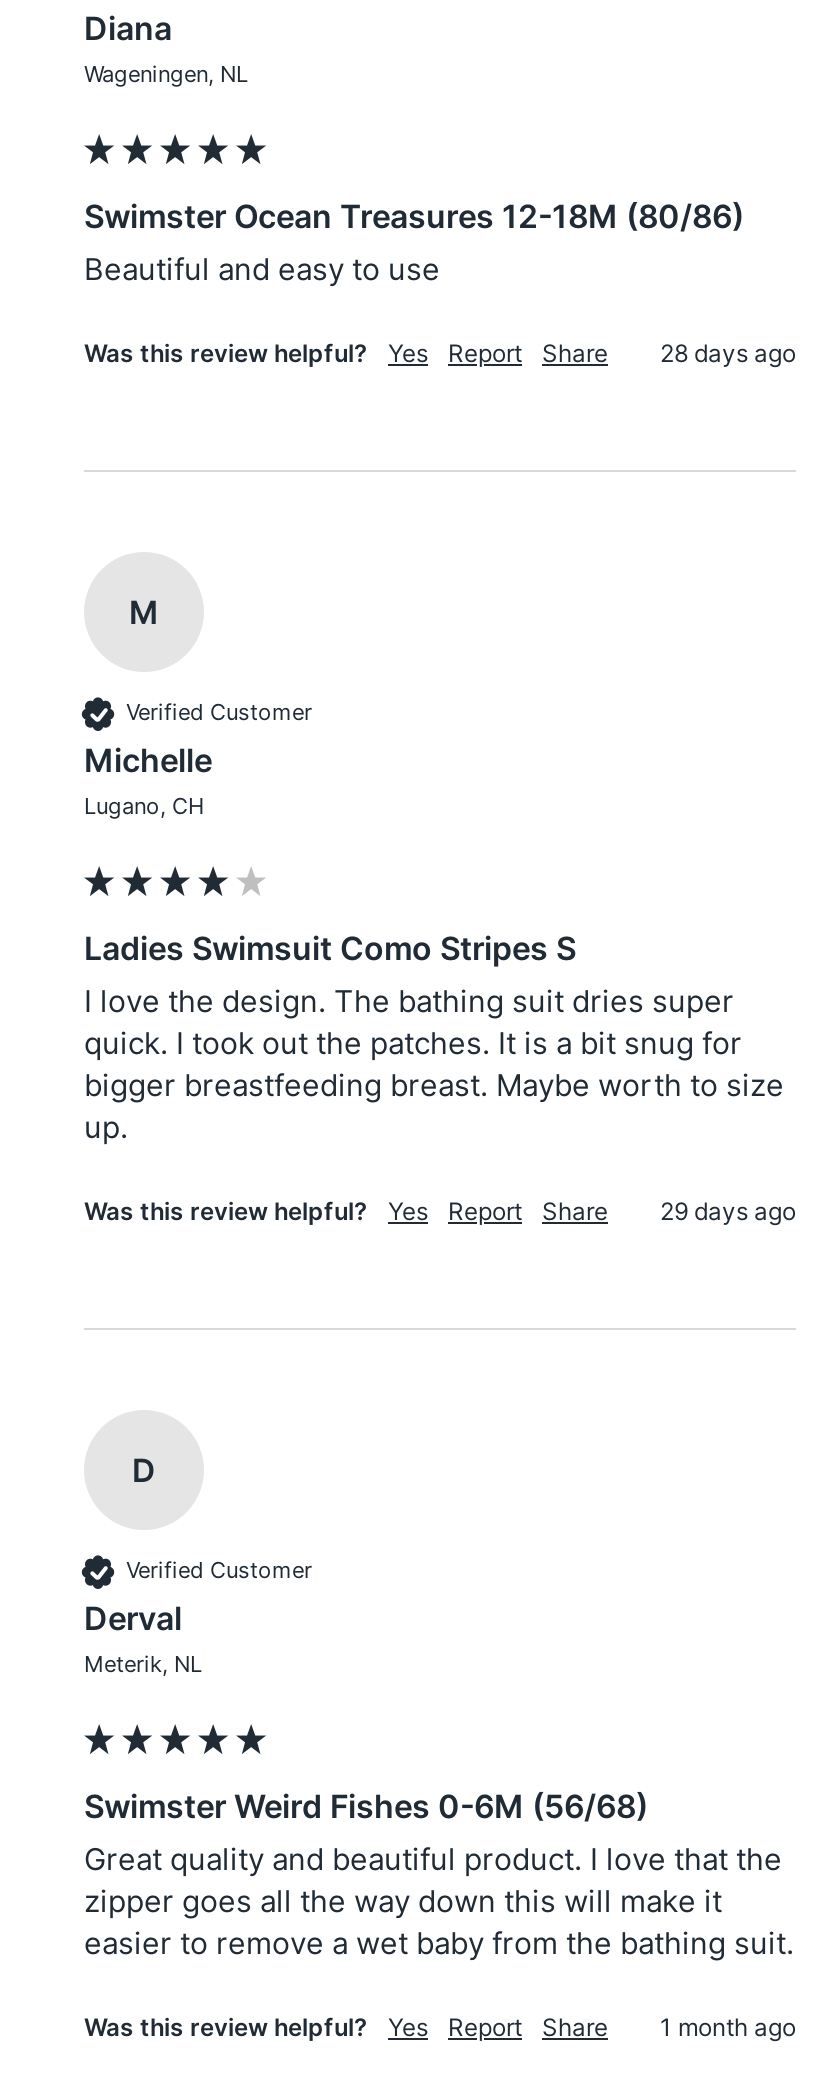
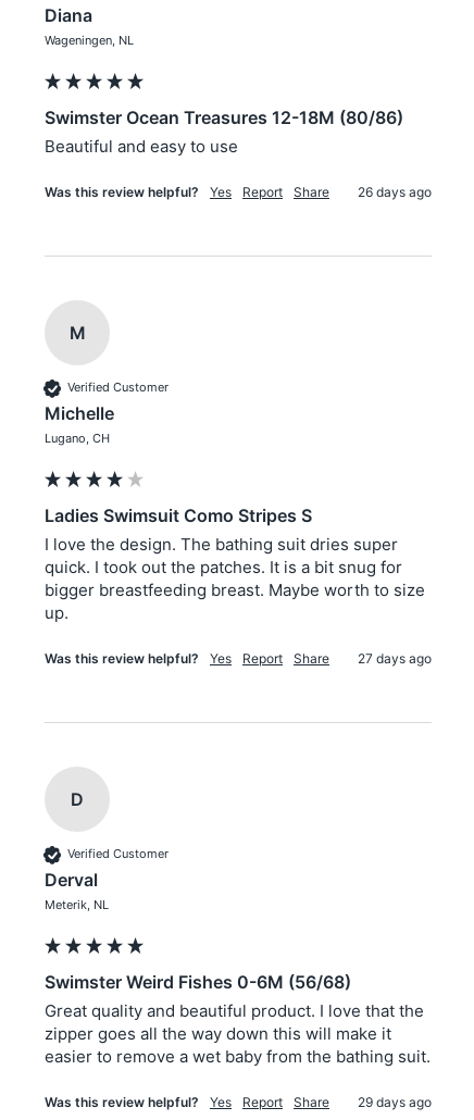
[84,338,796,368] Was this review helpful? Yes Report Share 28 days ago -> [45,184,432,200] Was this review helpful? Yes Report Share 26 days ago
[84,1196,796,1226] Was this review helpful? Yes Report Share 29 days ago -> [45,650,432,666] Was this review helpful? Yes Report Share 27 days ago
[84,2012,796,2042] Was this review helpful? Yes Report Share 1 month ago -> [45,1094,432,1110] Was this review helpful? Yes Report Share 29 days ago

